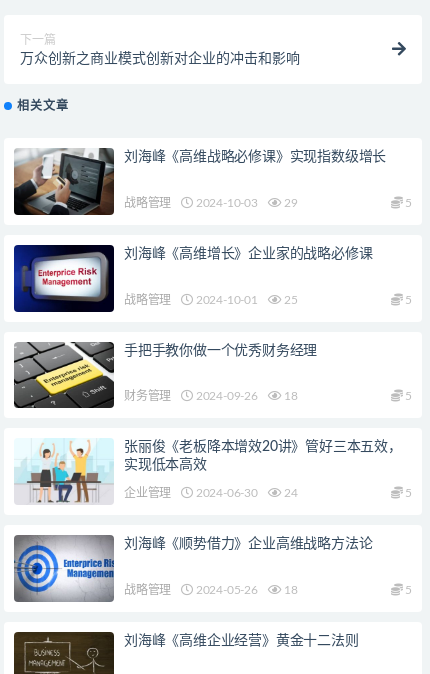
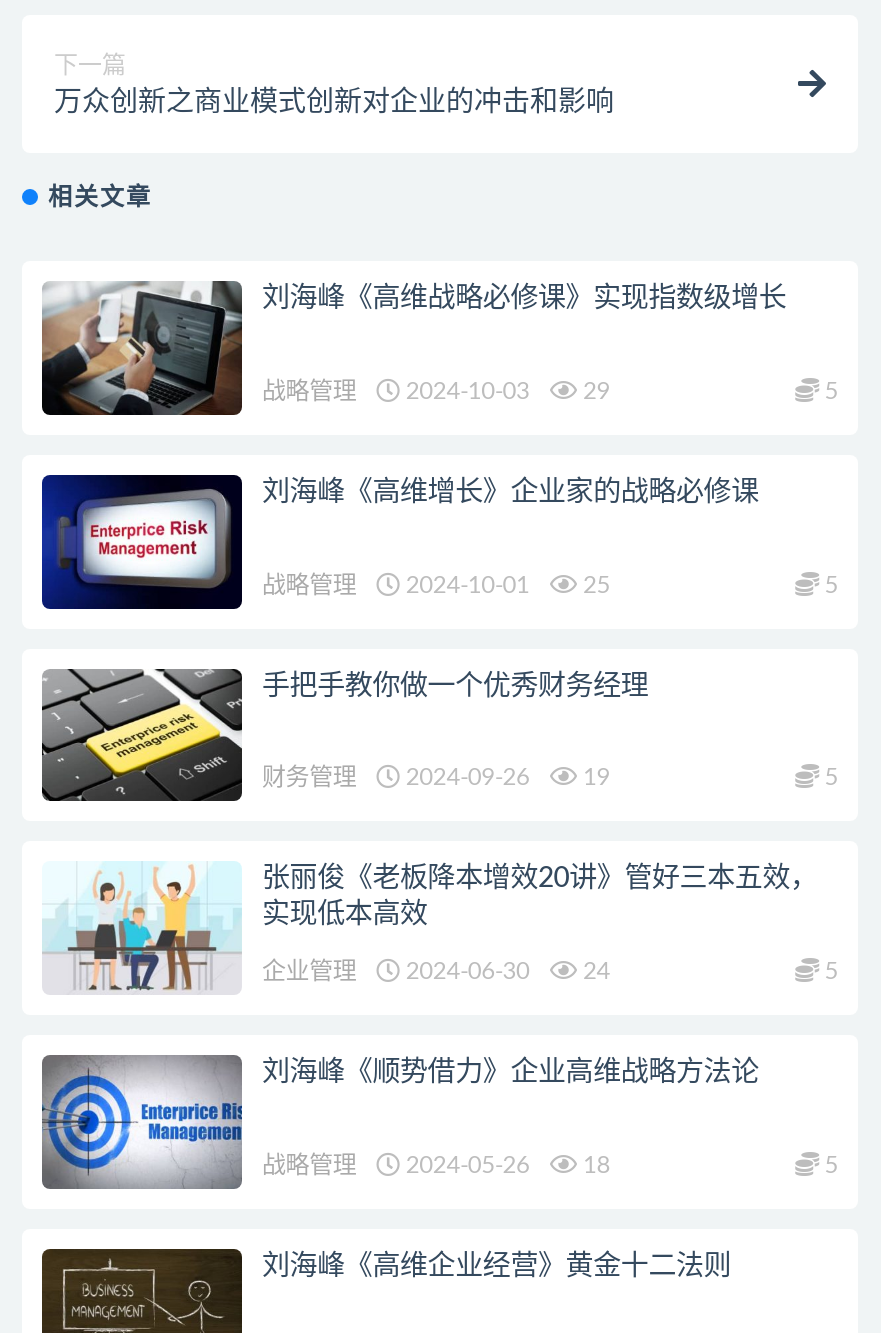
[124,390,298,402] 财务管理 2024-09-26 18 -> [262,766,610,790] 财务管理 2024-09-26 19

